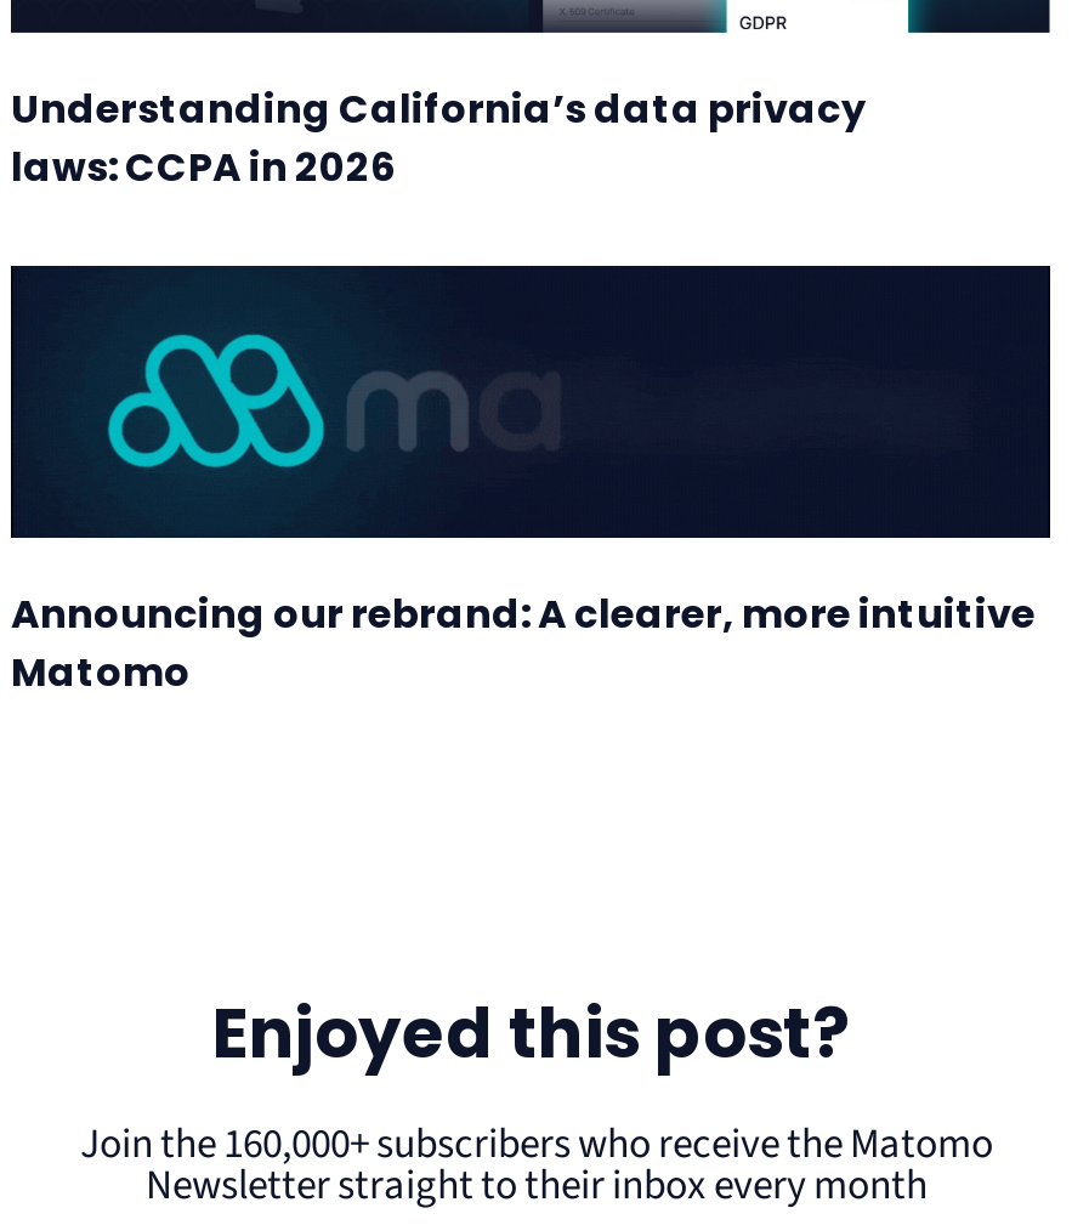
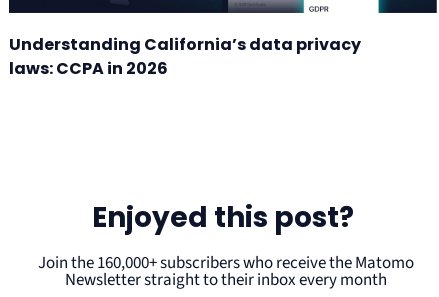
[11,262,1050,700] [image] | Announcing our rebrand: A clearer, more intuitive | Matomo -> none

